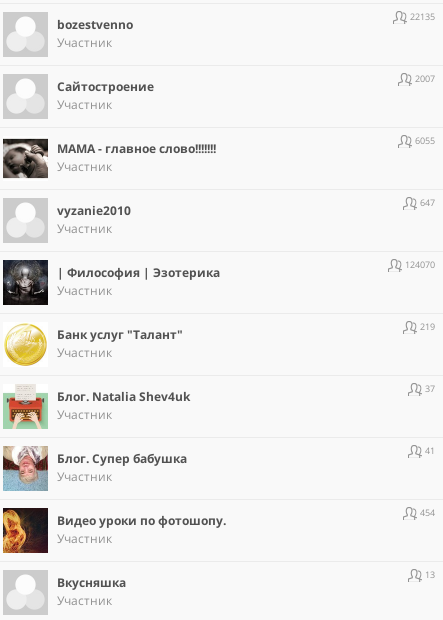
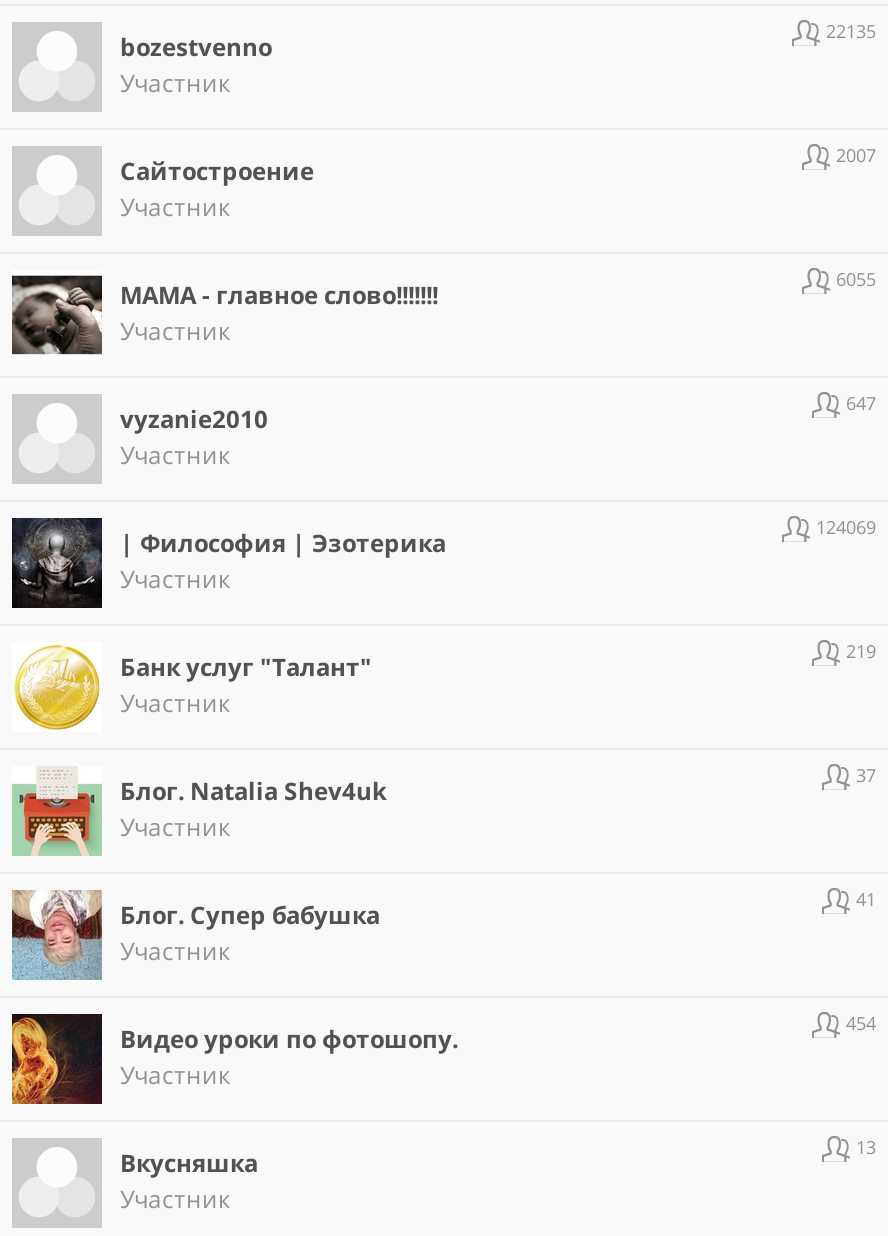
[405,258,435,271] 124070 -> [816,514,876,540] 124069

